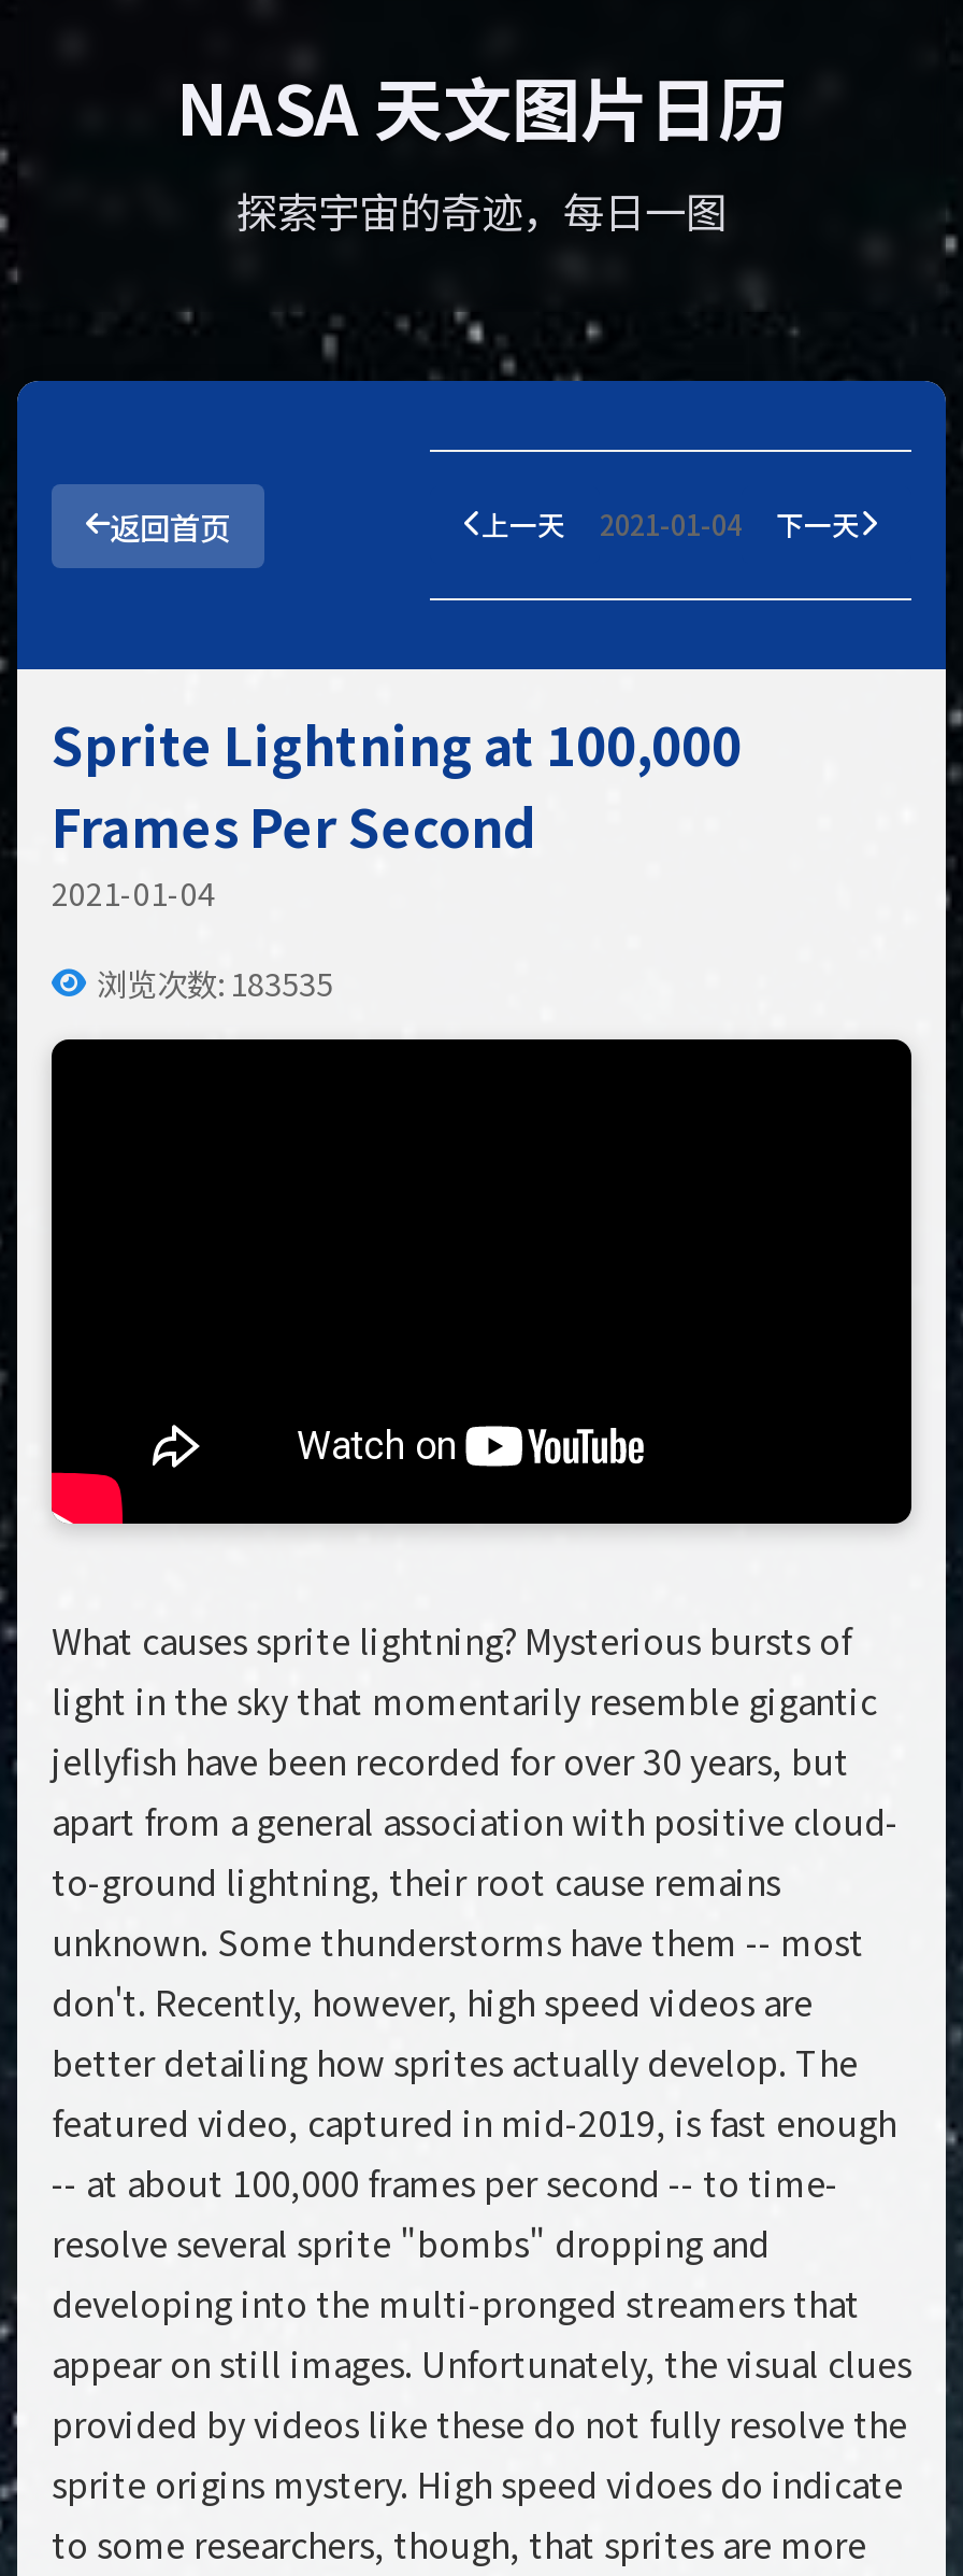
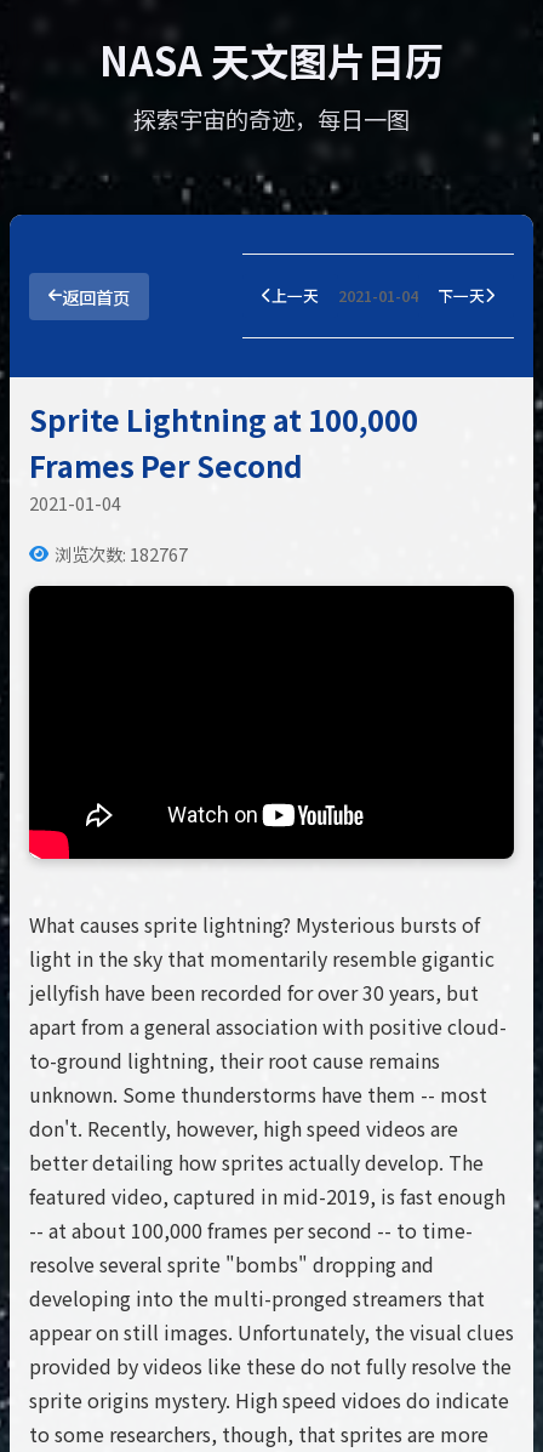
[97,960,333,1005] 浏览次数: 183535 -> [55,541,188,566] 浏览次数: 182767

